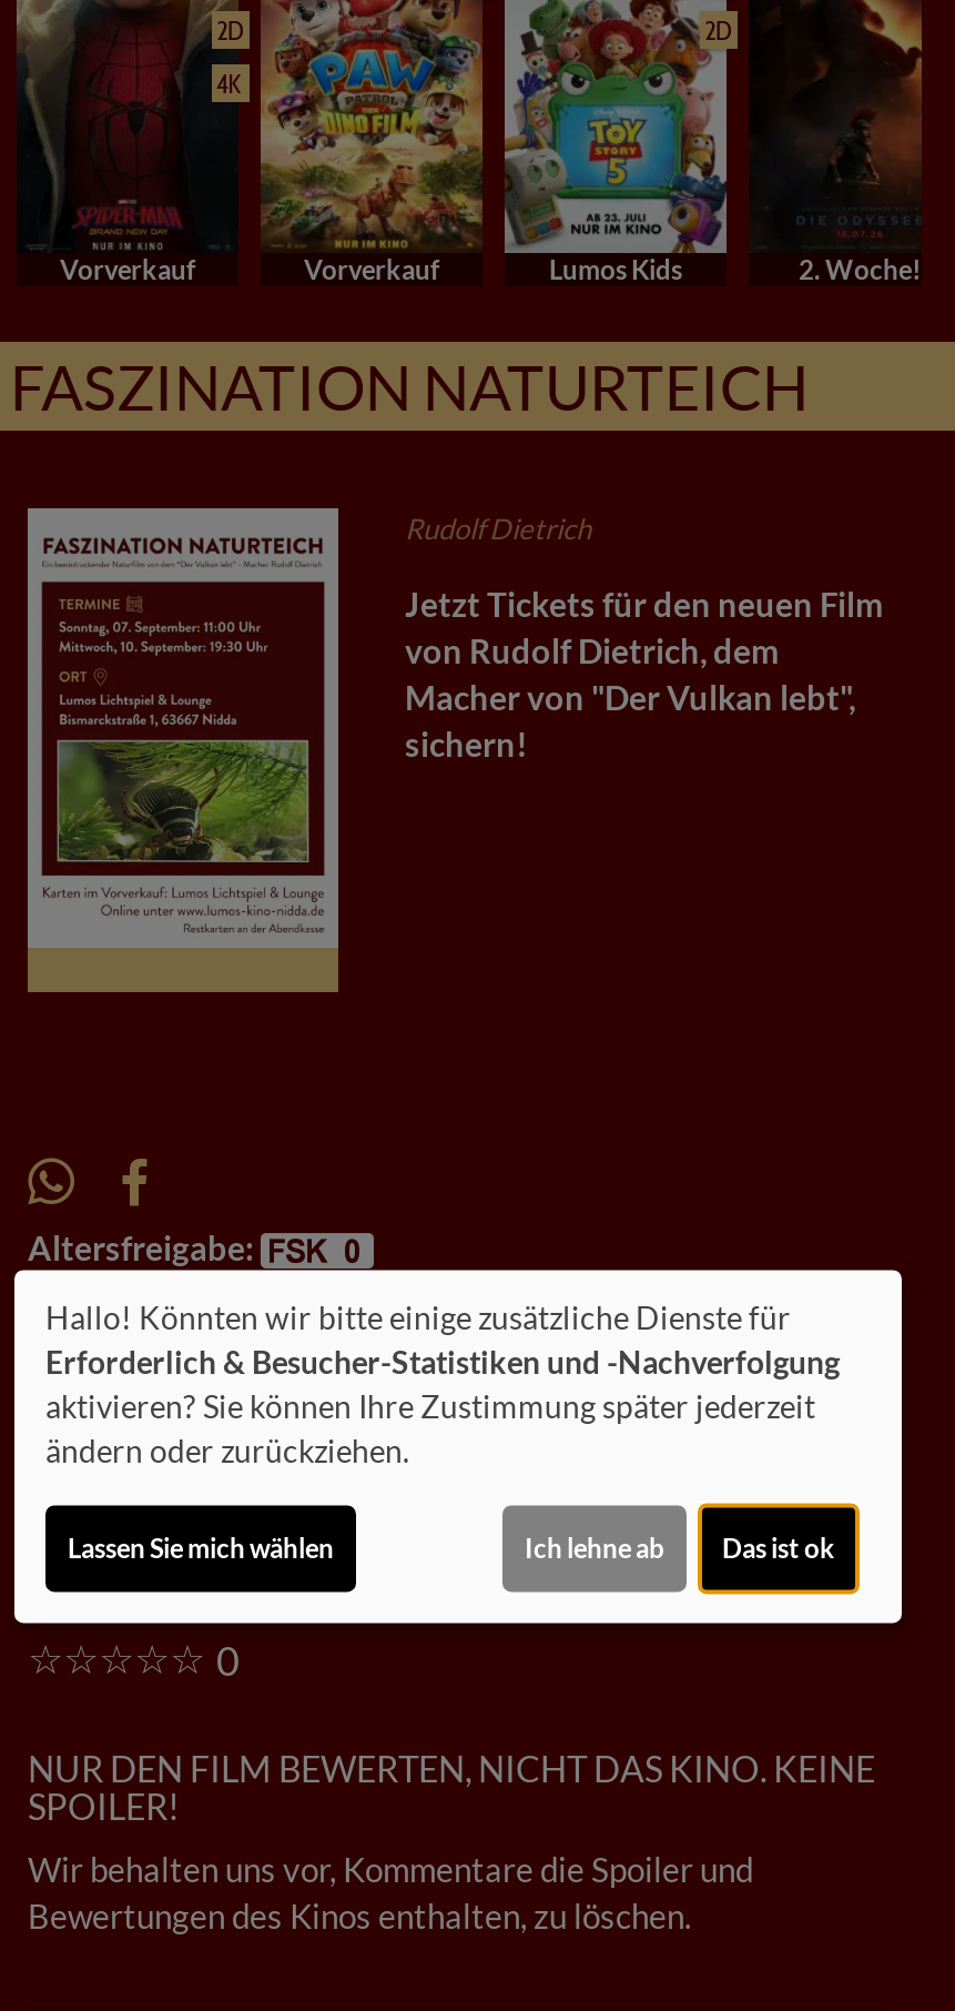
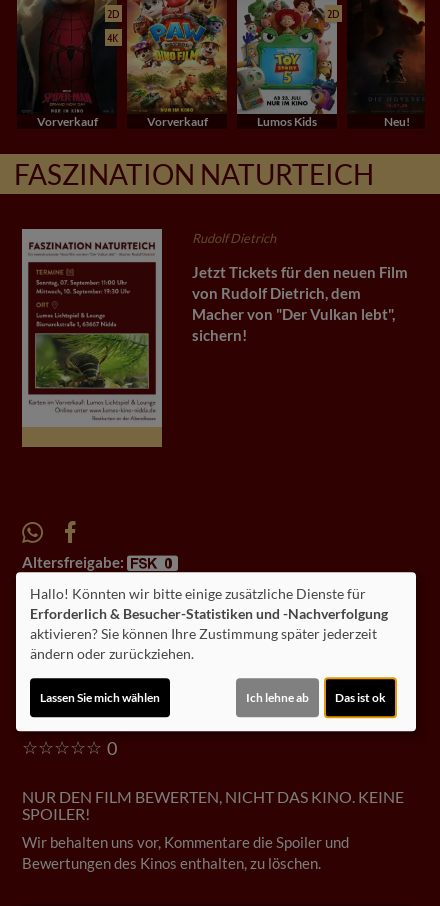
[799,254,921,287] 2. Woche! -> [384,114,410,129] Neu!

